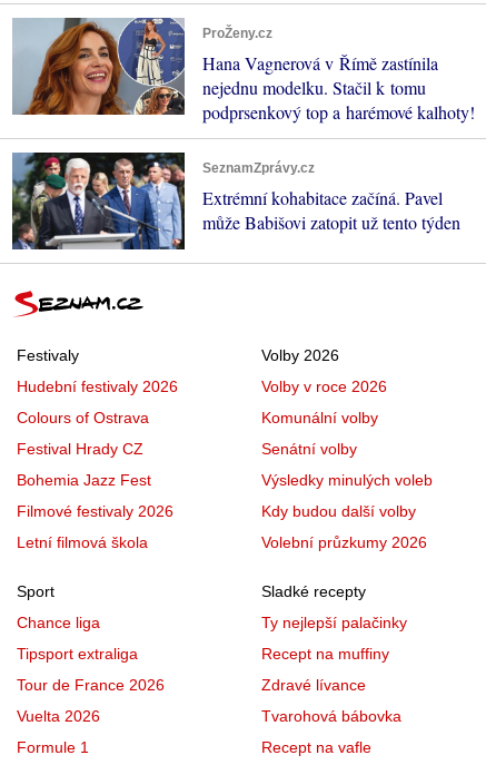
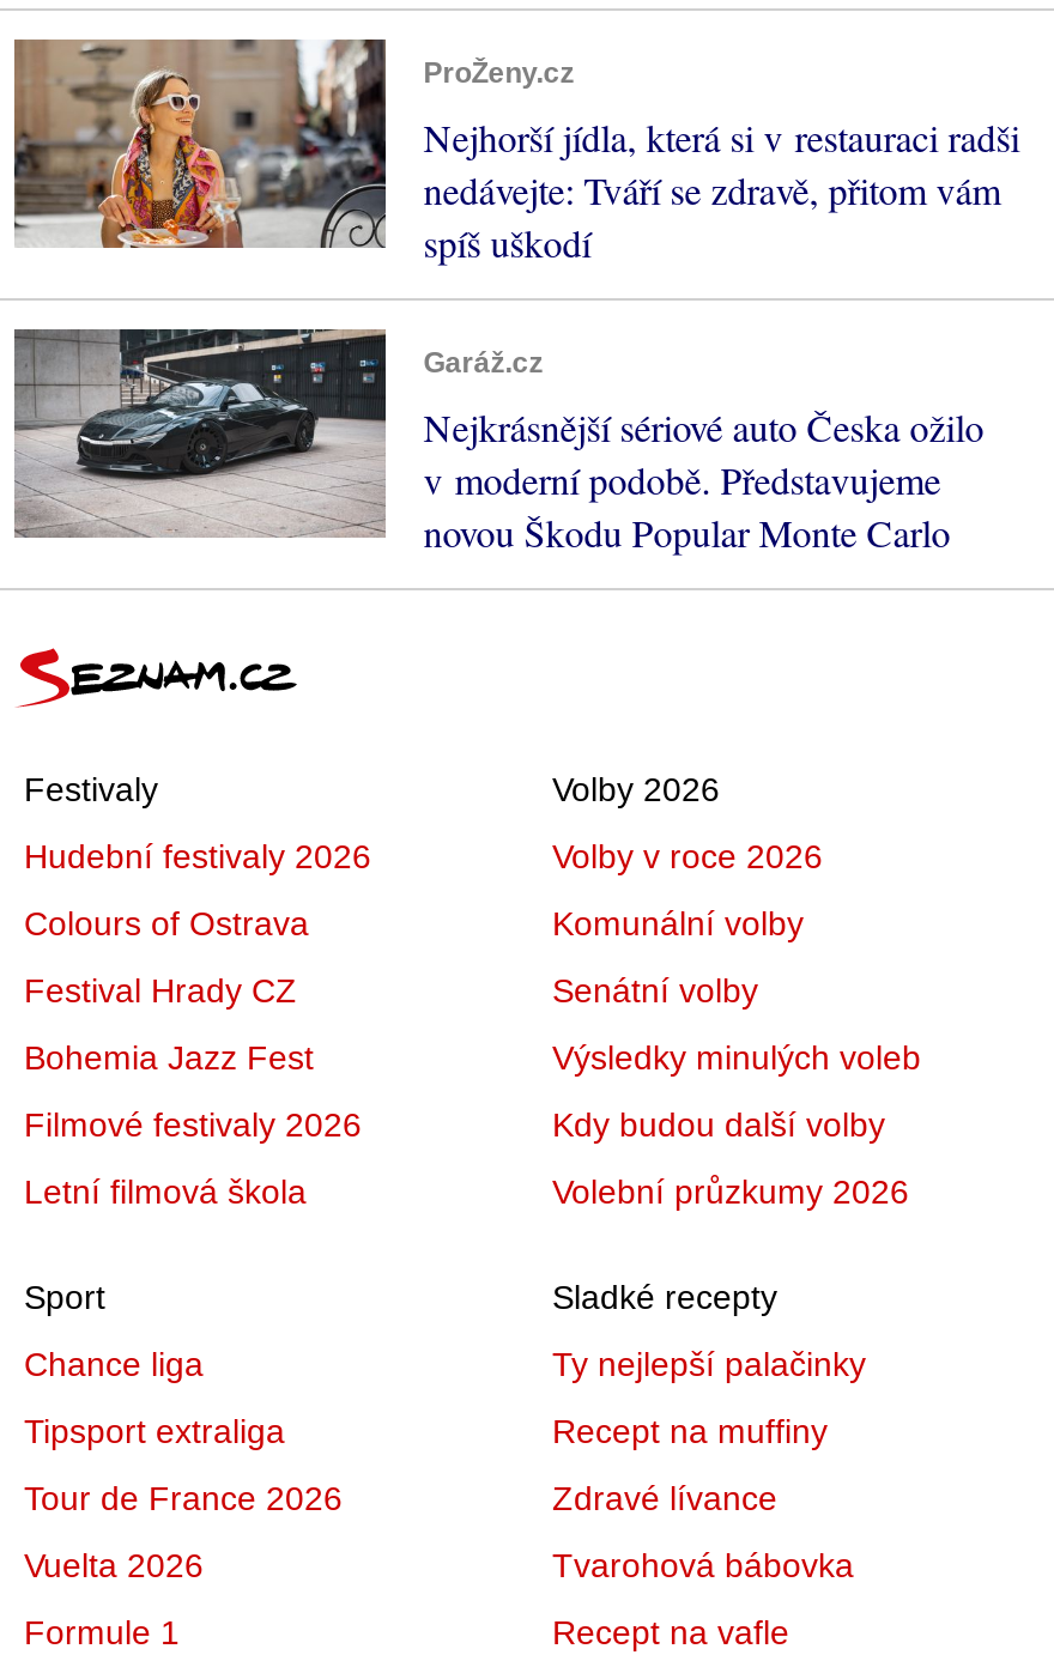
[12,17,475,123] [image] | Hana Vagnerová v Římě zastínila | nejednu modelku. Stačil k tomu | podprsenkový top a harémové kalhoty! -> [14,38,1020,268] [image] | Nejhorší jídla, která si v restauraci radši | nedávejte: Tváří se zdravě, přitom vám | spíš uškodí
[12,151,460,251] [image] | SeznamZprávy.cz | Extrémní kohabitace začíná. Pavel | může Babišovi zatopit už tento týden -> [12,326,984,557] [image] | Garáž.cz | Nejkrásnější sériové auto Česka ožilo | v moderní podobě. Představujeme | novou Škodu Popular Monte Carlo

